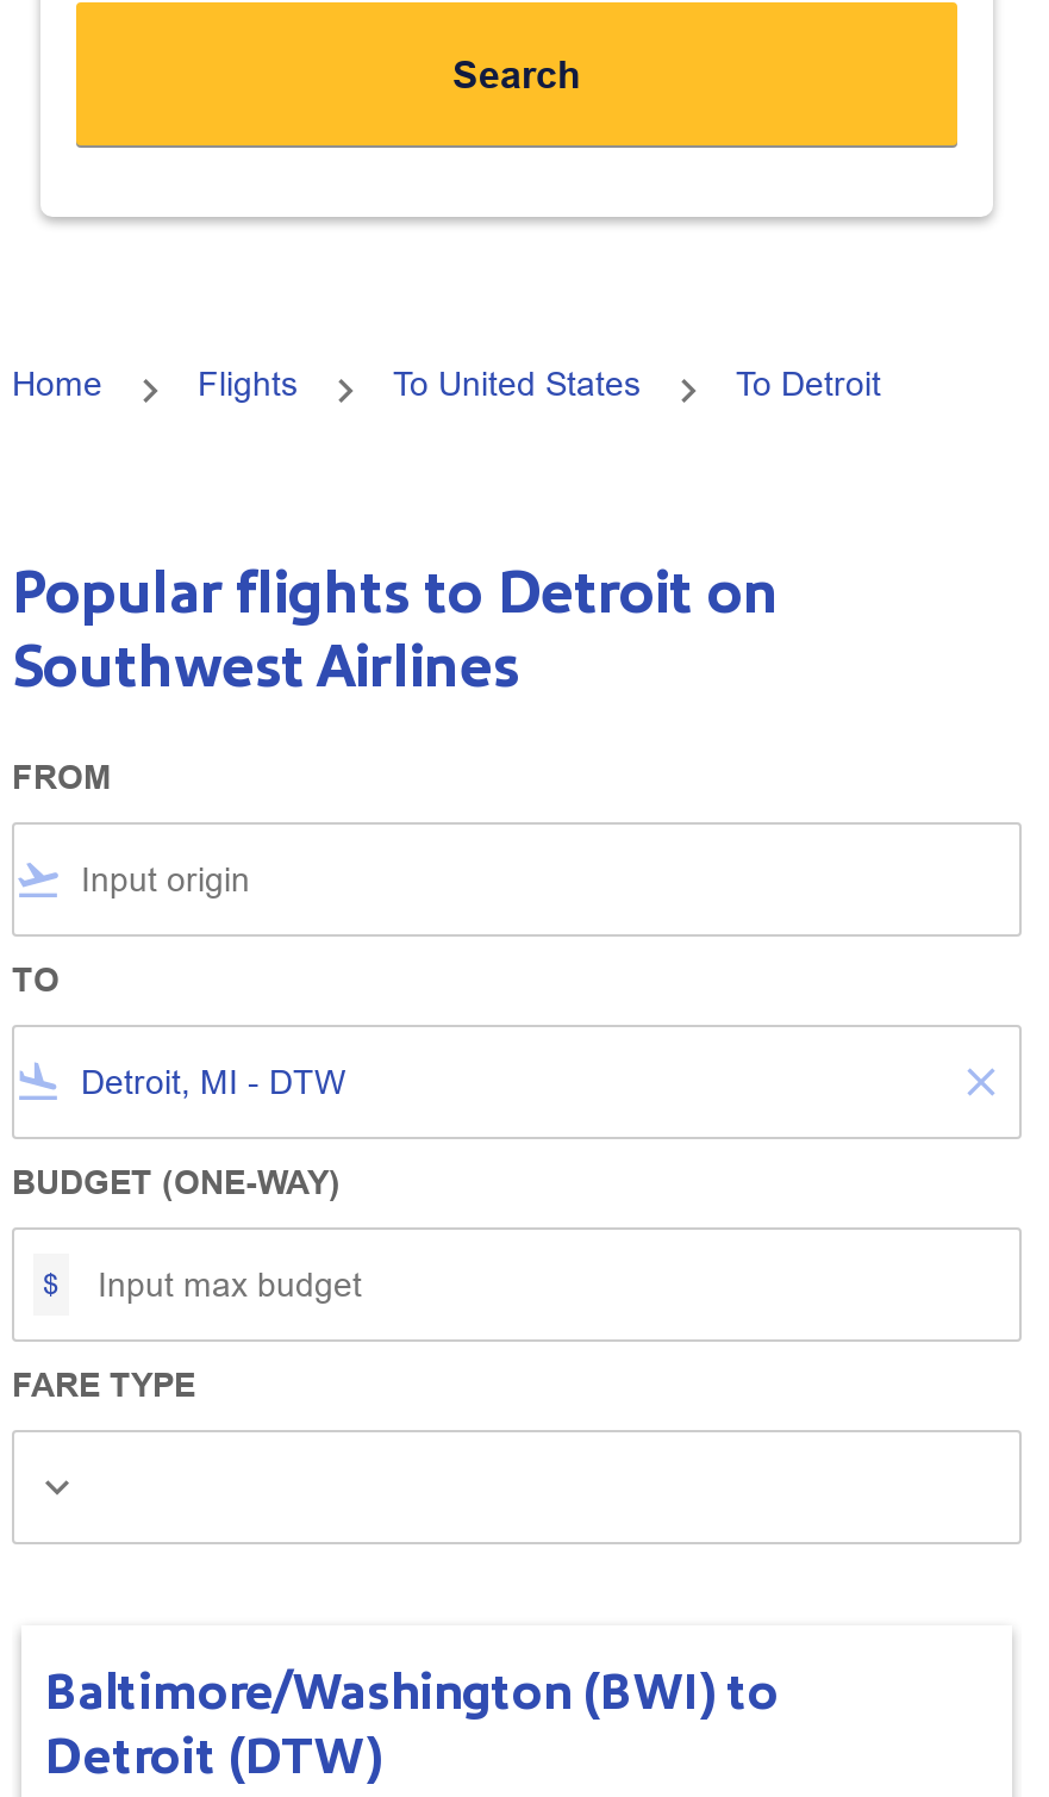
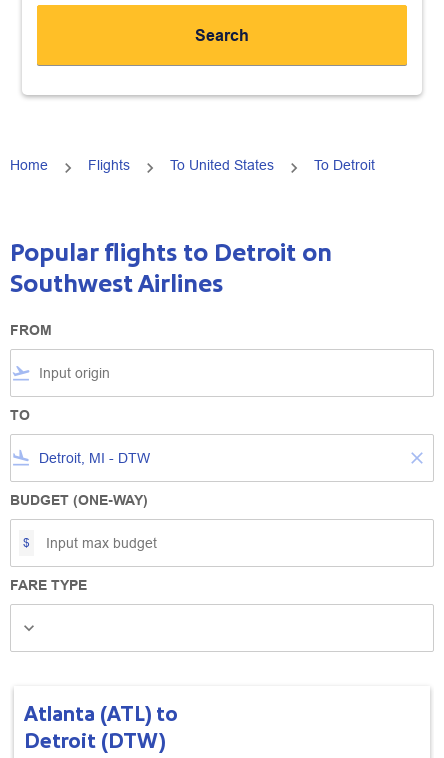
[45,1659,779,1726] Baltimore/Washington (BWI) to -> [24,700,178,728] Atlanta (ATL) to

